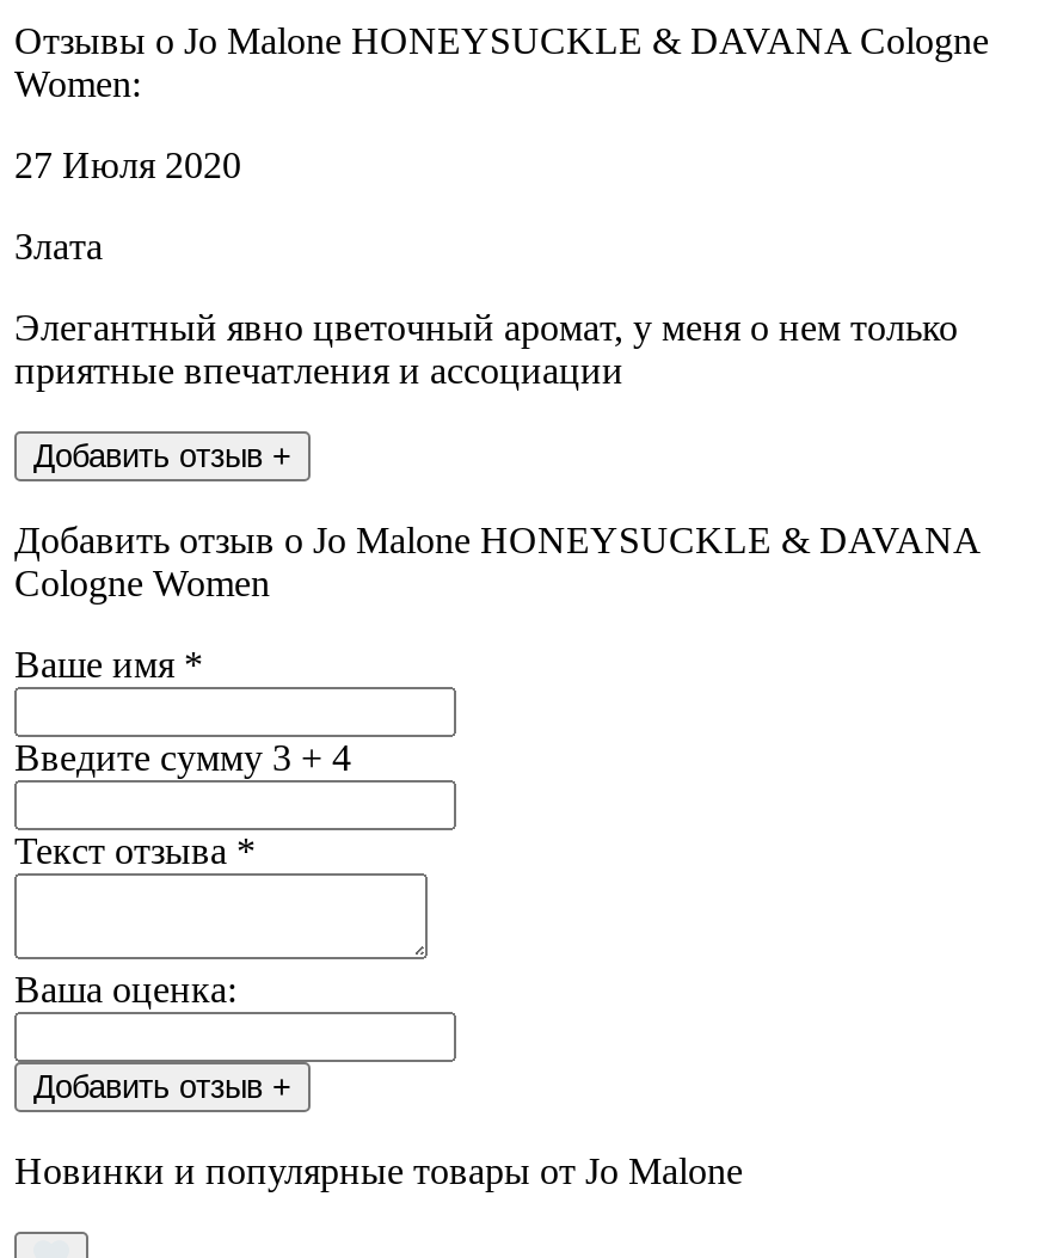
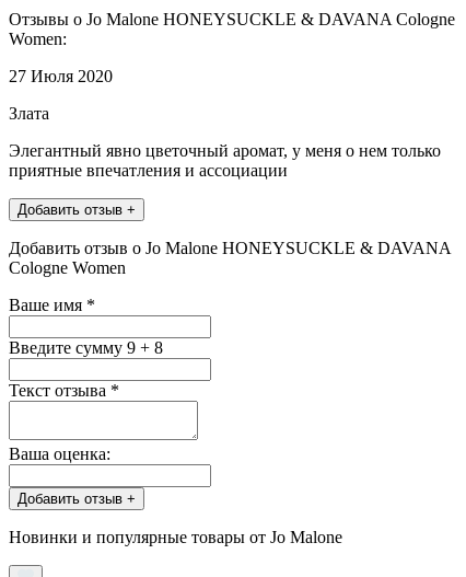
[14,738,351,778] Введите сумму 3 + 4 -> [9,339,163,357] Введите сумму 9 + 8

